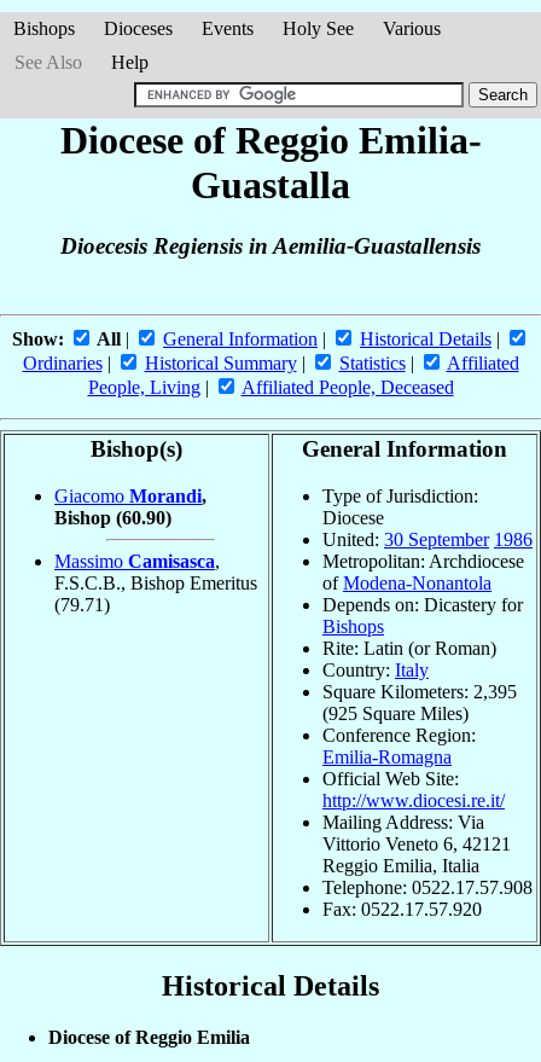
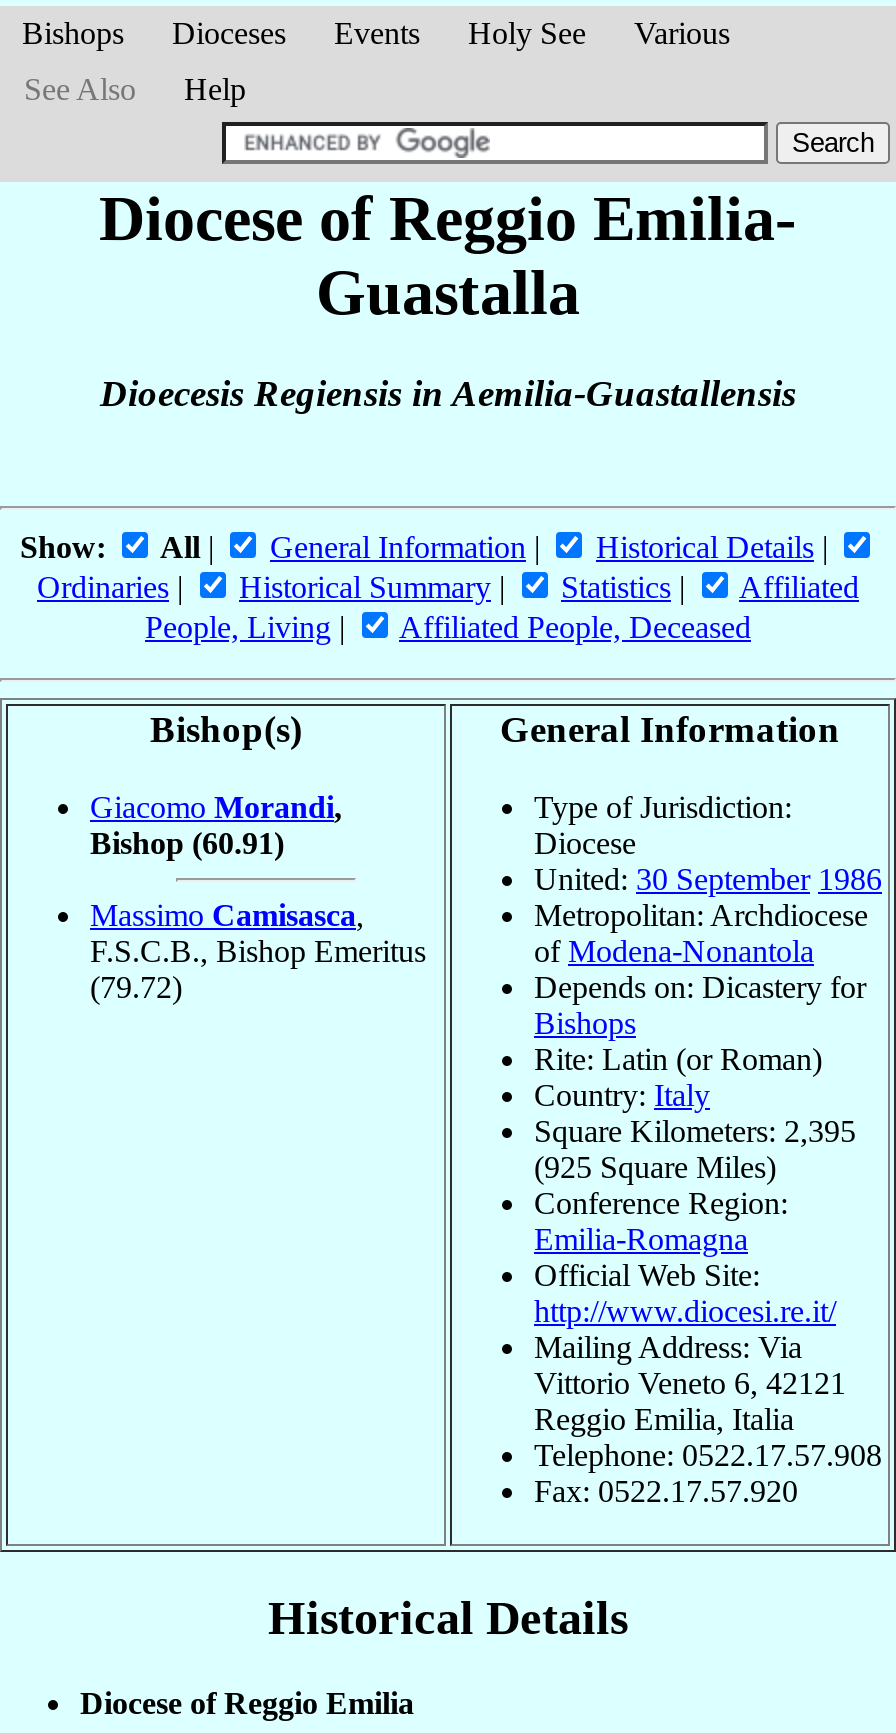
[54,507,171,528] Bishop (60.90) -> [90,826,284,860] Bishop (60.91)
[54,594,110,615] (79.71) -> [90,970,182,1004] (79.72)

